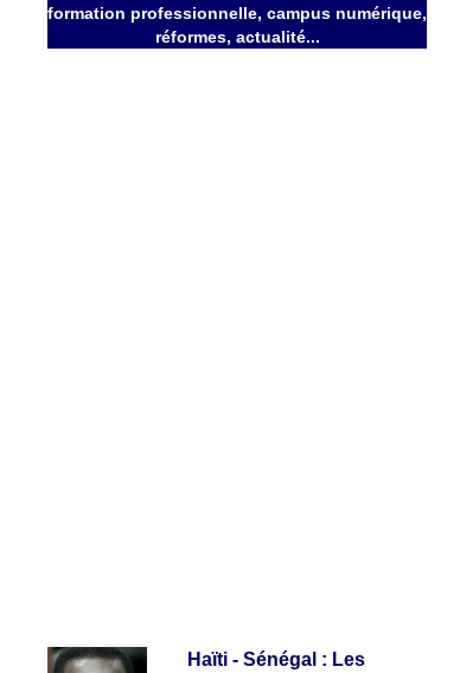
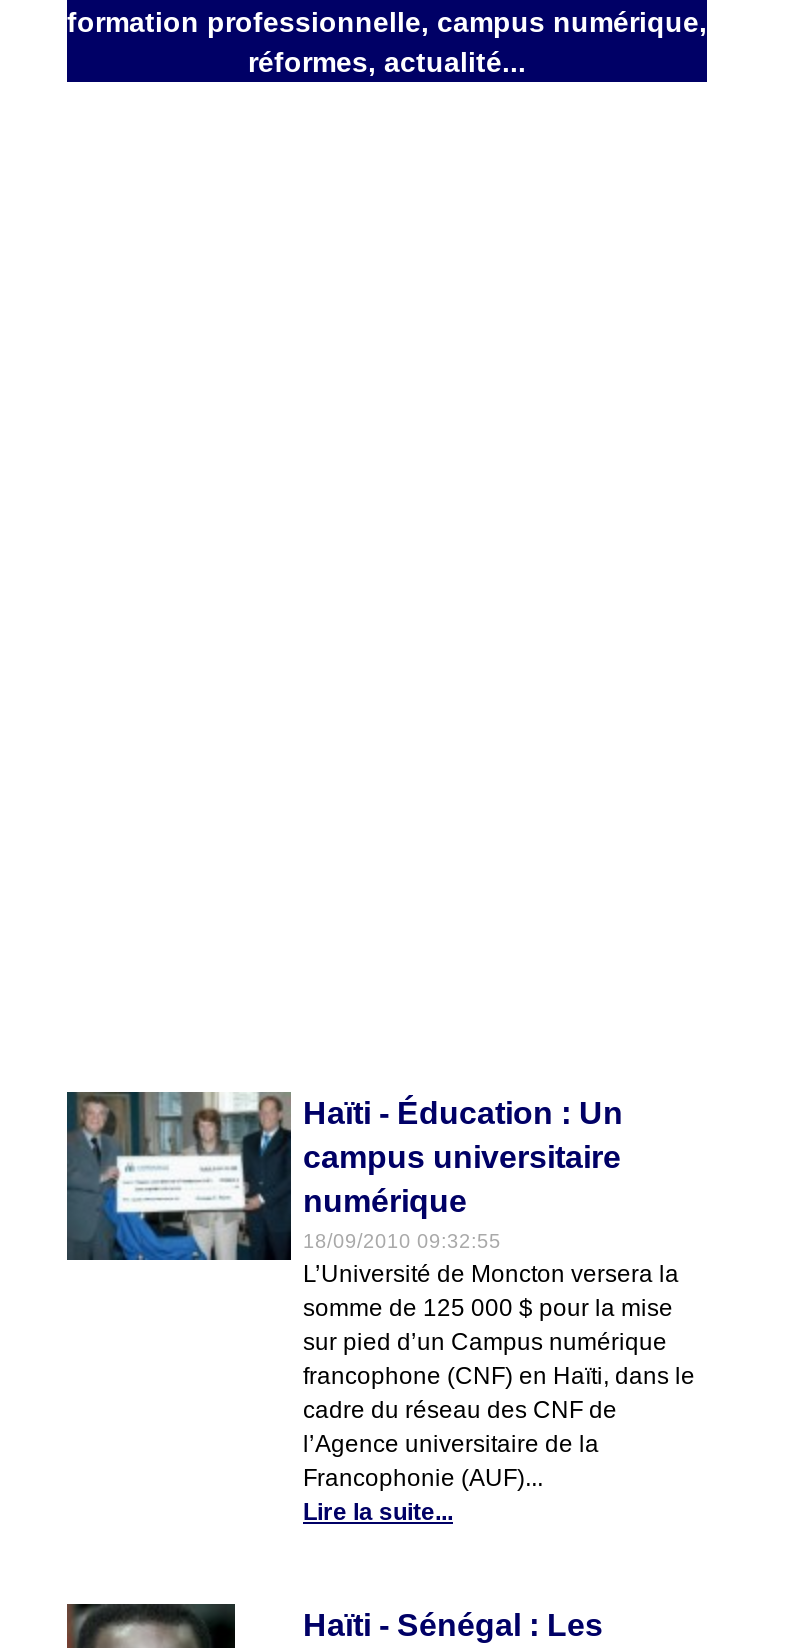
none -> [67,1090,695,1526] [image] | Haïti - Éducation : Un | campus universitaire | numérique | 18/09/2010 09:32:55 | L’Université de Moncton versera la | somme de 125 000 $ pour la mise | sur pied d’un Campus numérique | francophone (CNF) en Haïti, dans le | cadre du réseau des CNF de | l’Agence universitaire de la | Francophonie (AUF)... | Lire la suite...

